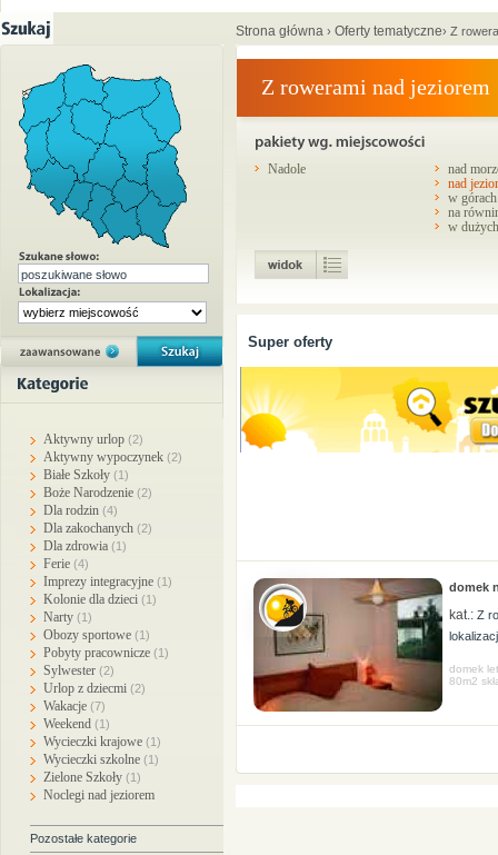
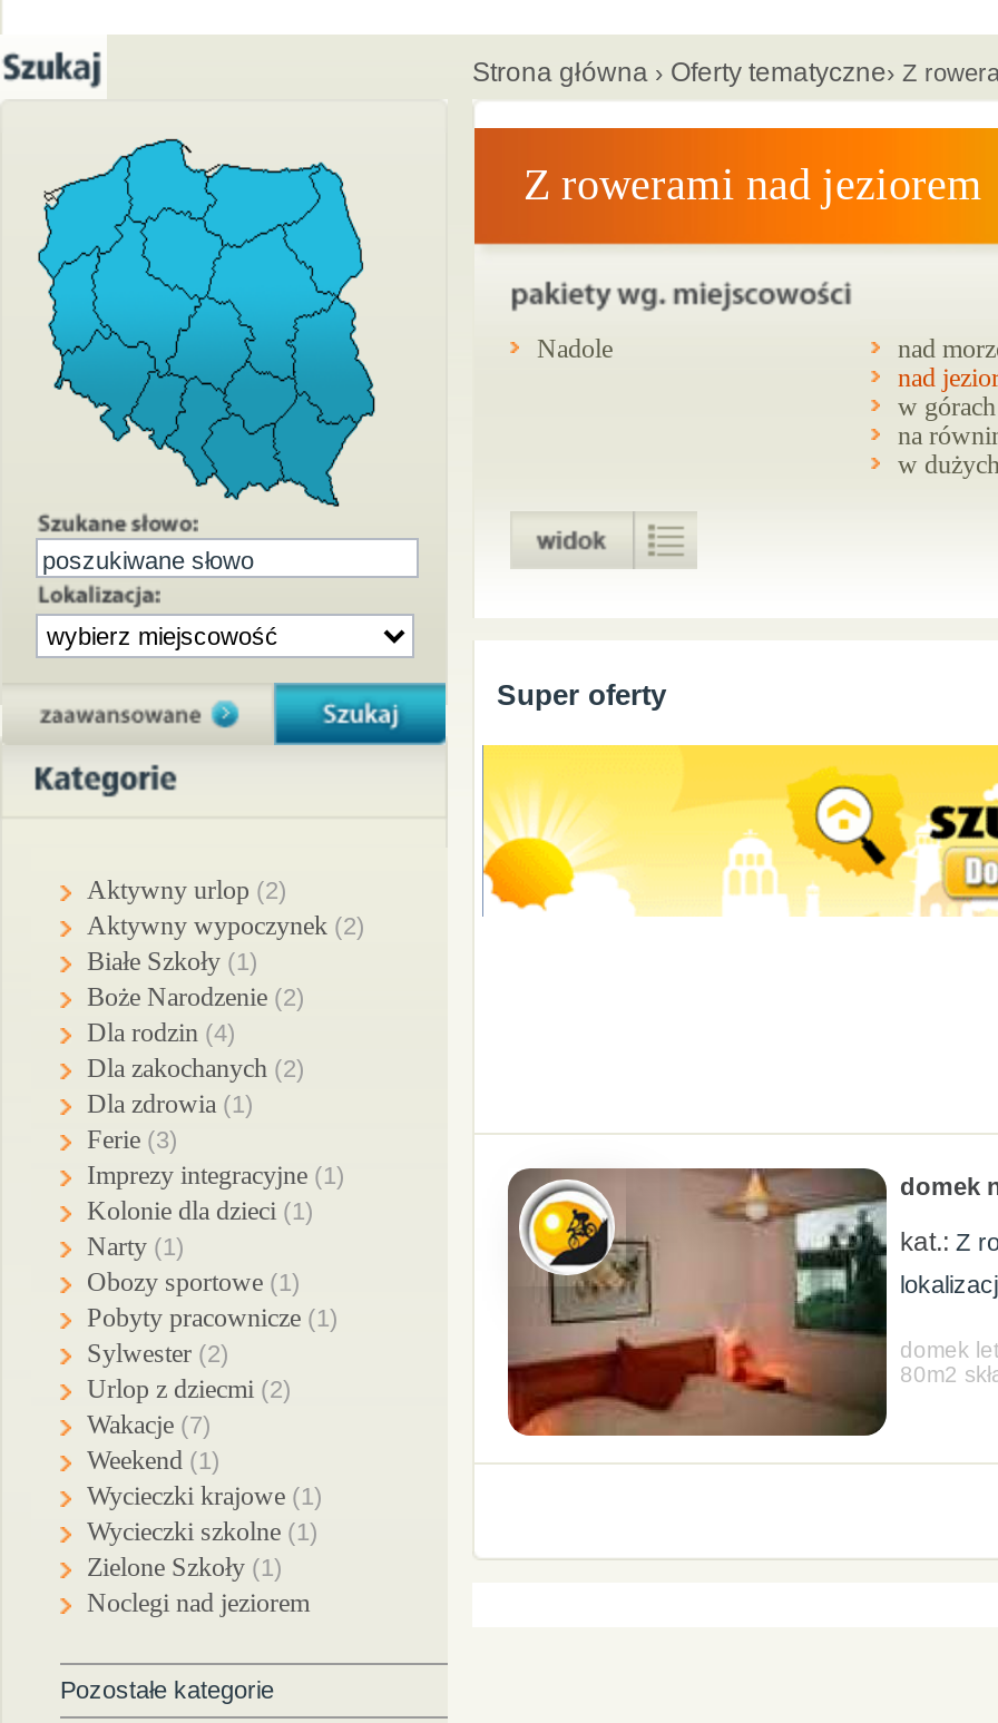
[43,556,89,571] Ferie (4) -> [87,1124,178,1155] Ferie (3)

